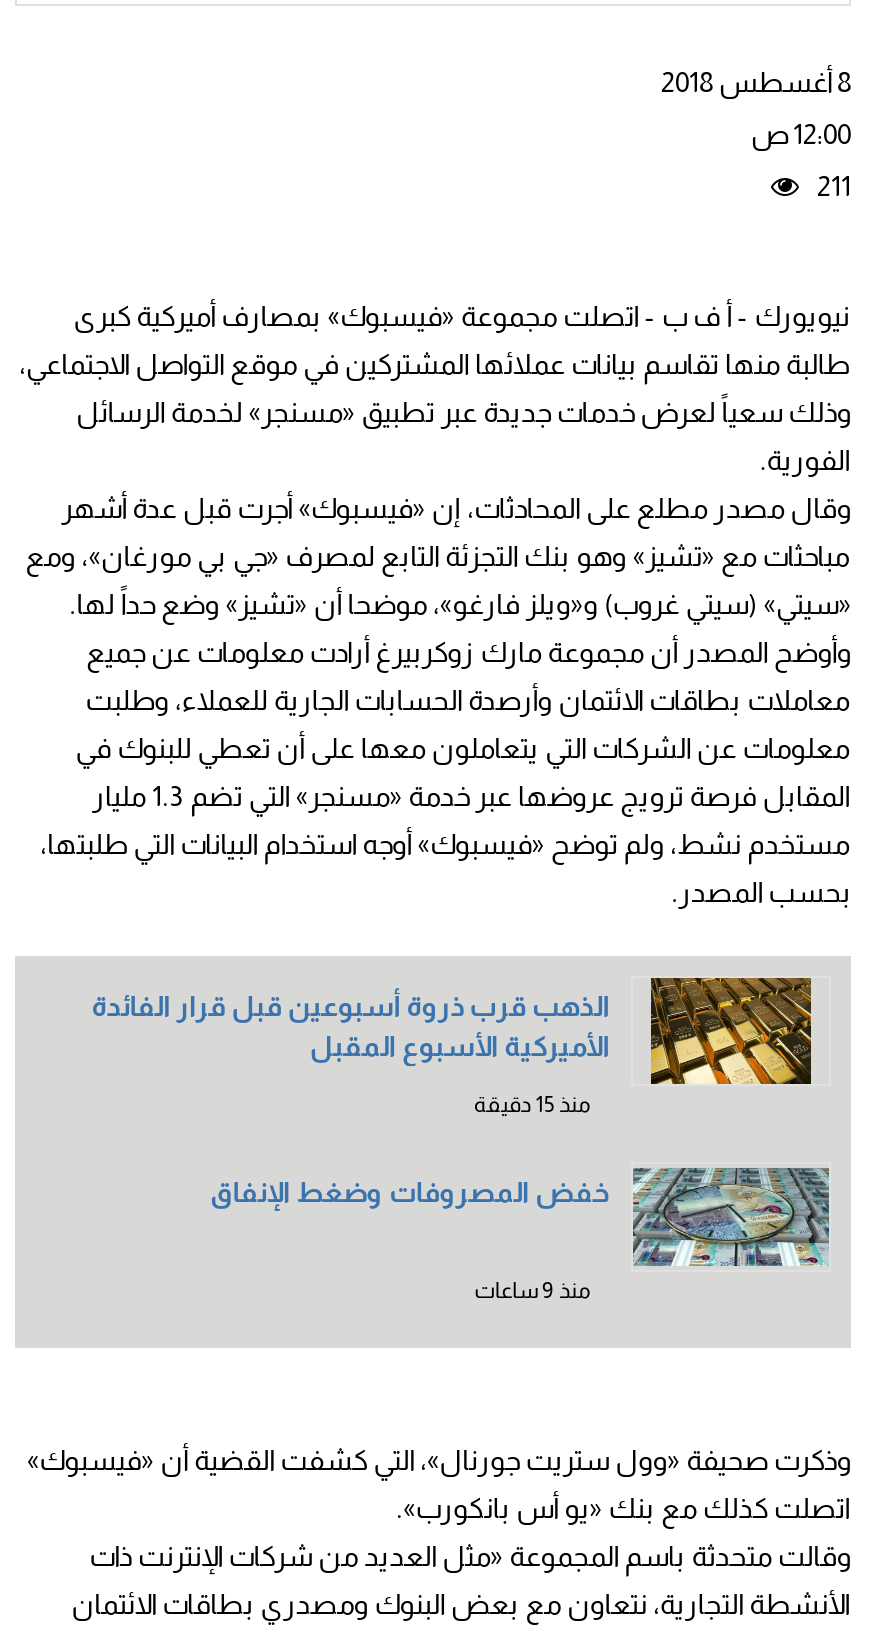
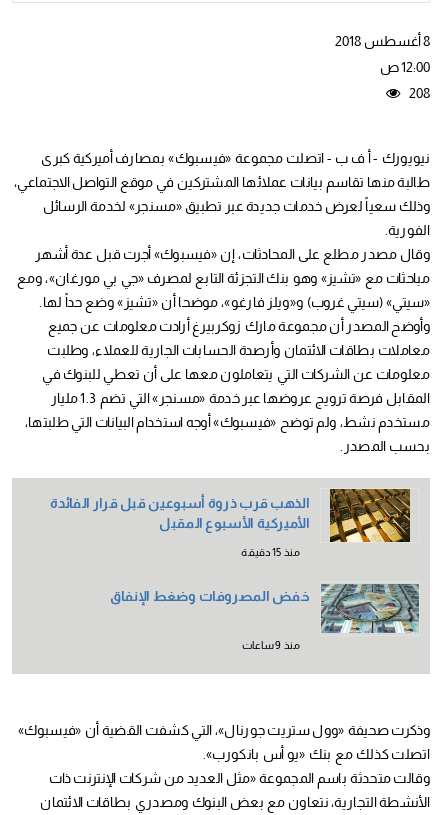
[817,170,851,202] 211 -> [409,85,430,101] 208

